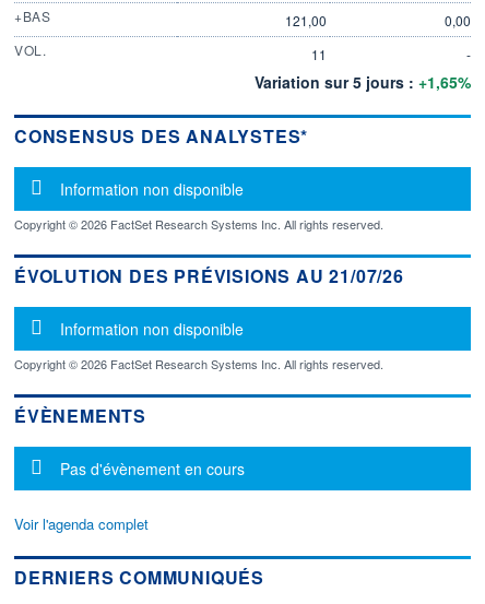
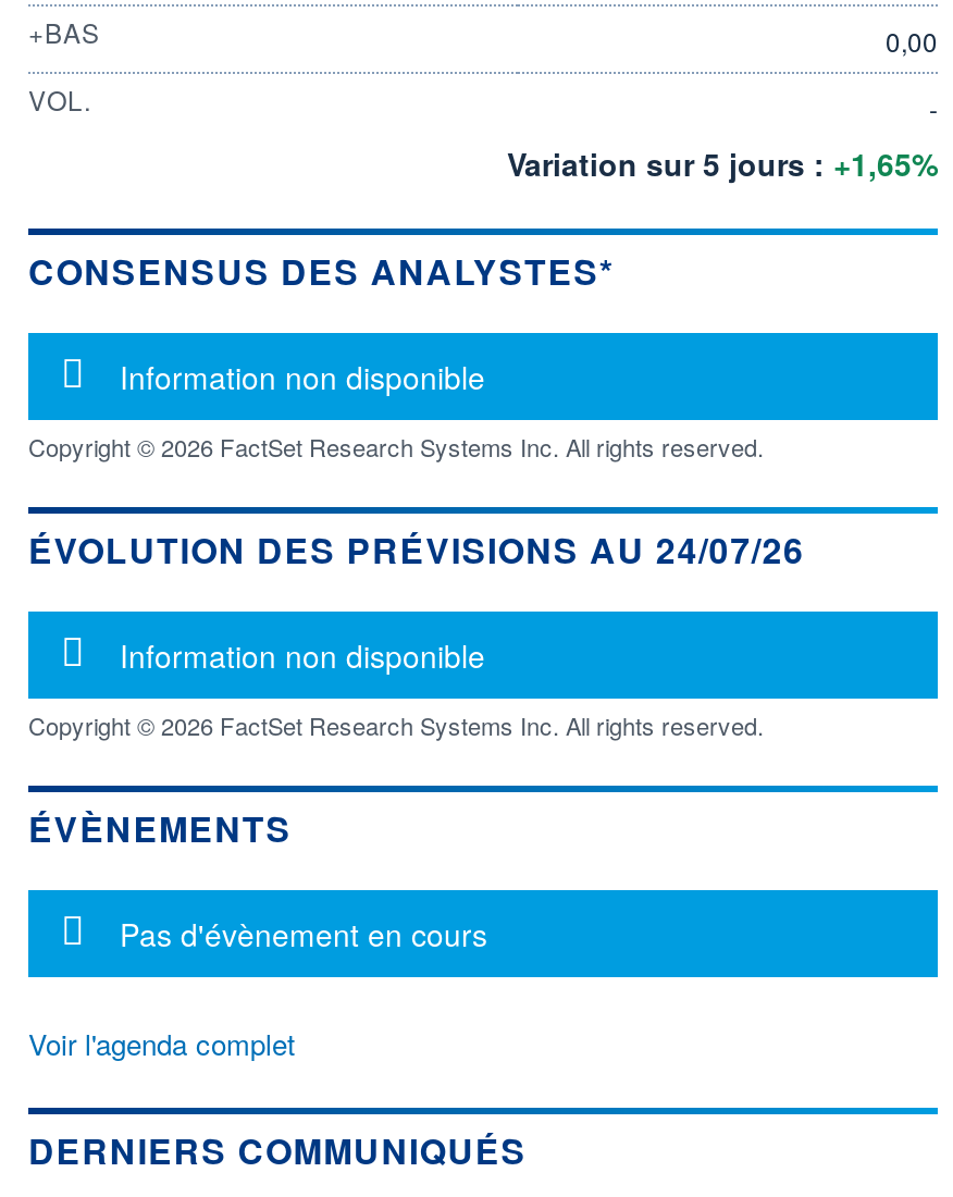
[285,11,327,29] 121,00 -> none
[311,45,327,63] 11 -> none
[14,263,404,288] ÉVOLUTION DES PRÉVISIONS AU 21/07/26 -> [28,525,805,575] ÉVOLUTION DES PRÉVISIONS AU 24/07/26

